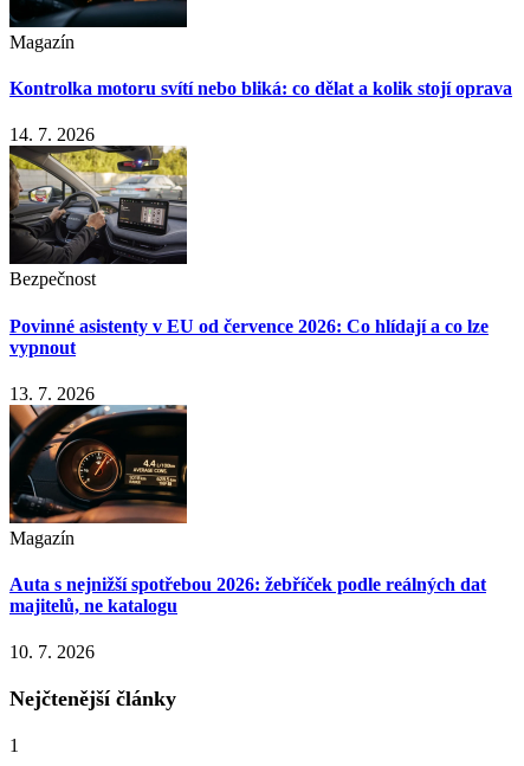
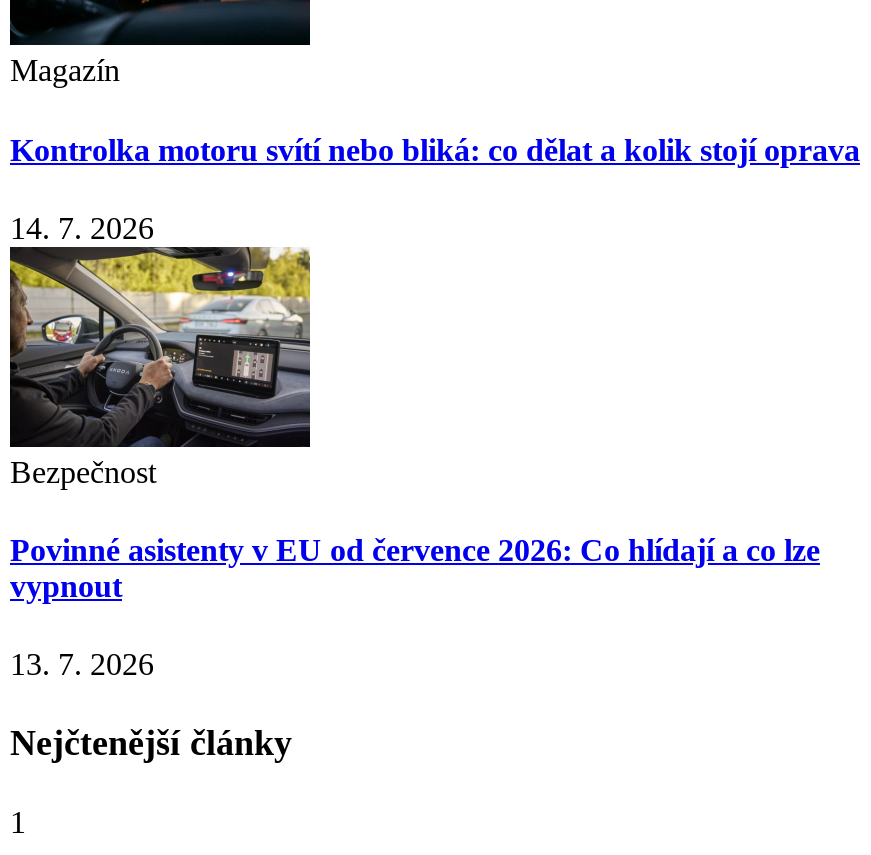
[8,404,486,662] [image] | Magazín | Auta s nejnižší spotřebou 2026: žebříček podle reálných dat | majitelů, ne katalogu | 10. 7. 2026 -> none

